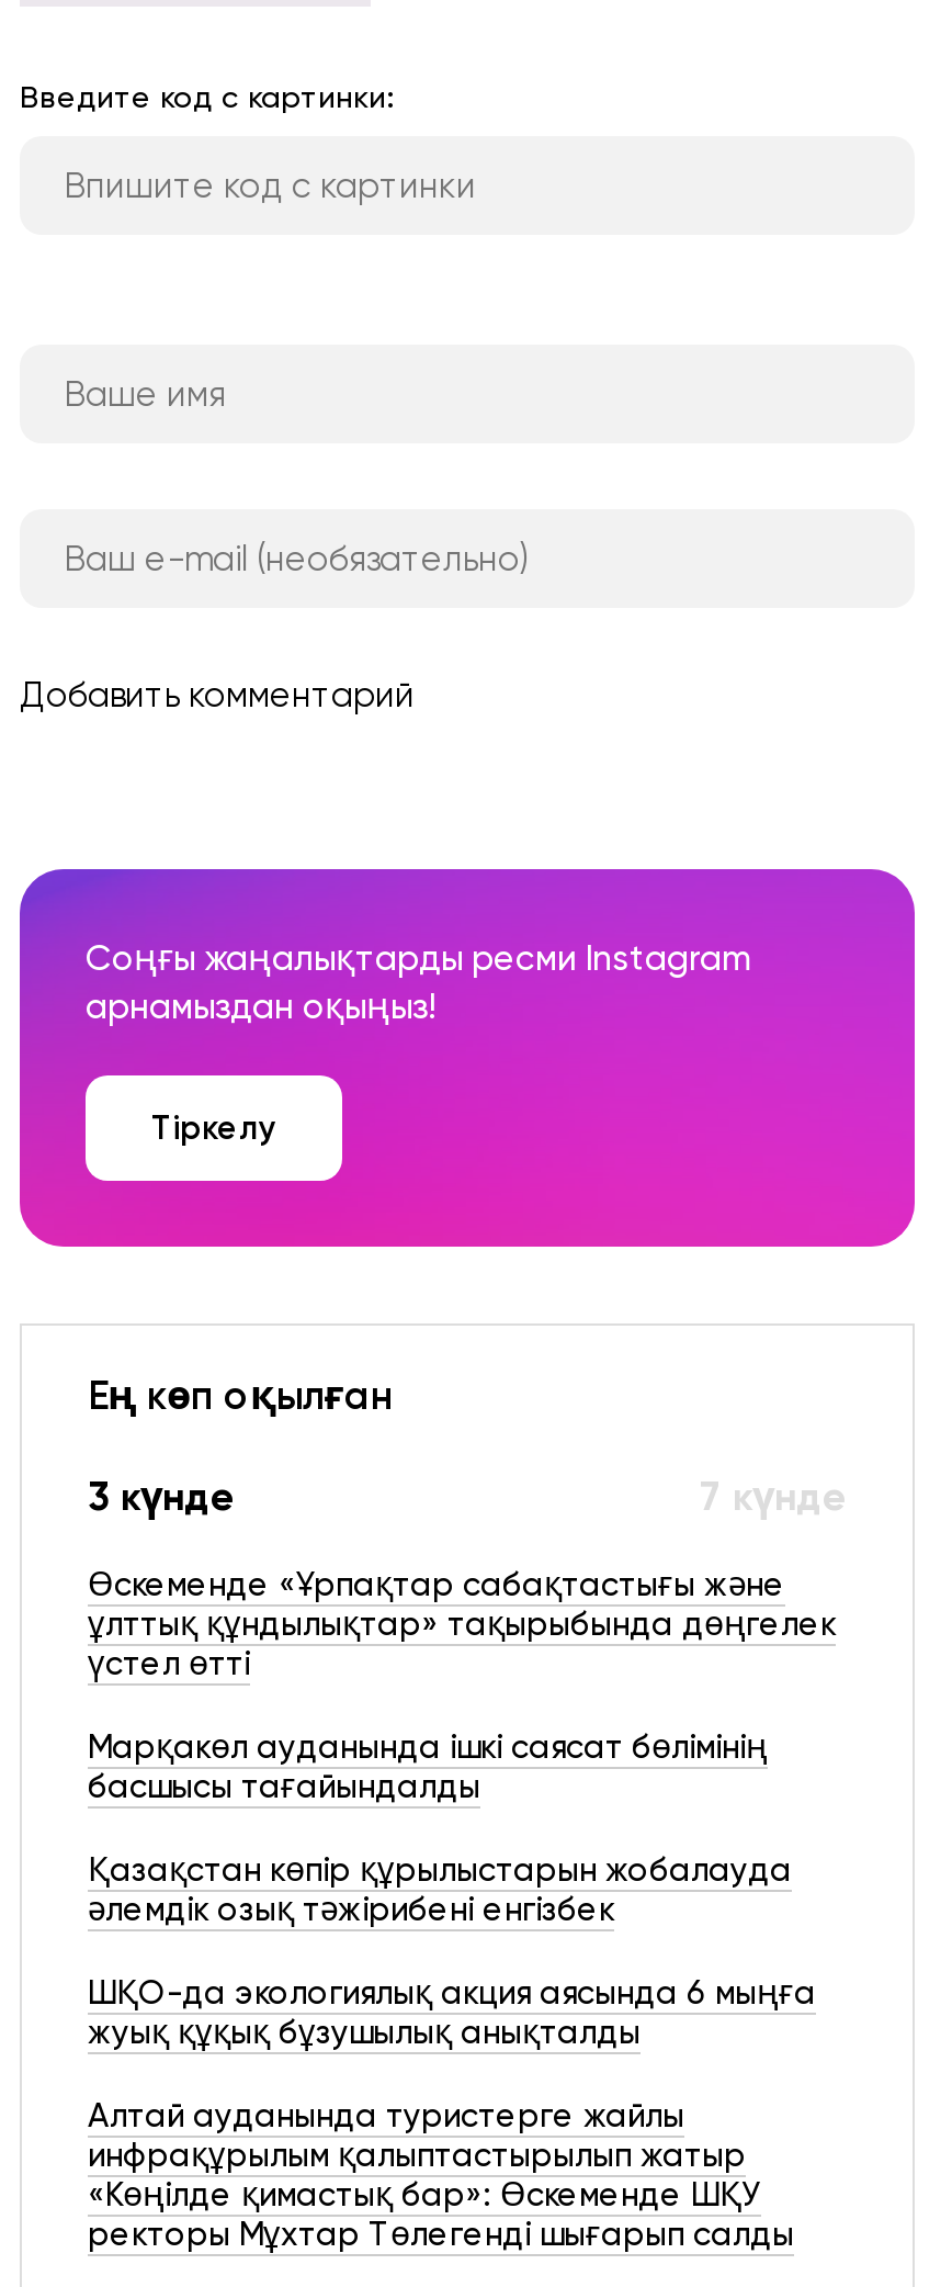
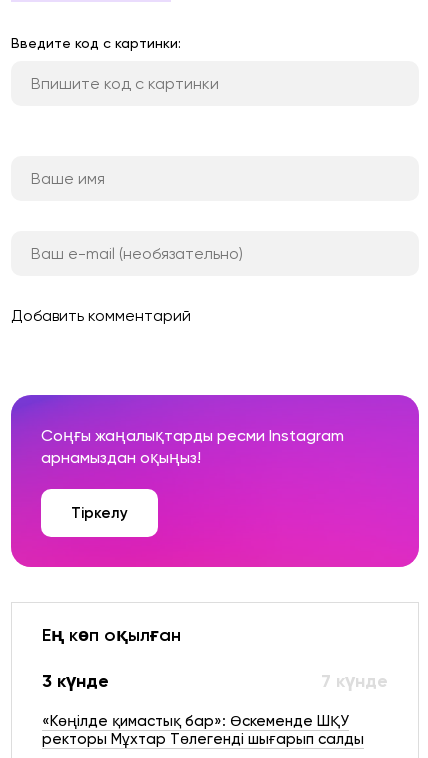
[88,1565,836,2175] Өскеменде «Ұрпақтар сабақтастығы және | ұлттық құндылықтар» тақырыбында дөңгелек | үстел өтті | Марқакөл ауданында ішкі саясат бөлімінің | басшысы тағайындалды | Қазақстан көпір құрылыстарын жобалауда | әлемдік озық тәжірибені енгізбек | ШҚО-да экологиялық акция аясында 6 мыңға | жуық құқық бұзушылық анықталды | Алтай ауданында туристерге жайлы | инфрақұрылым қалыптастырылып жатыр -> none

